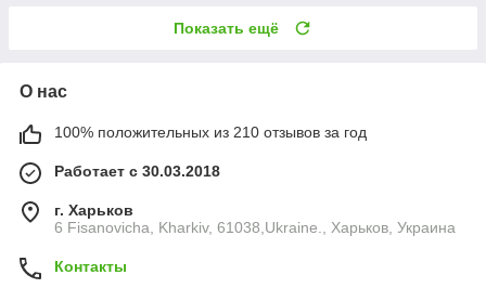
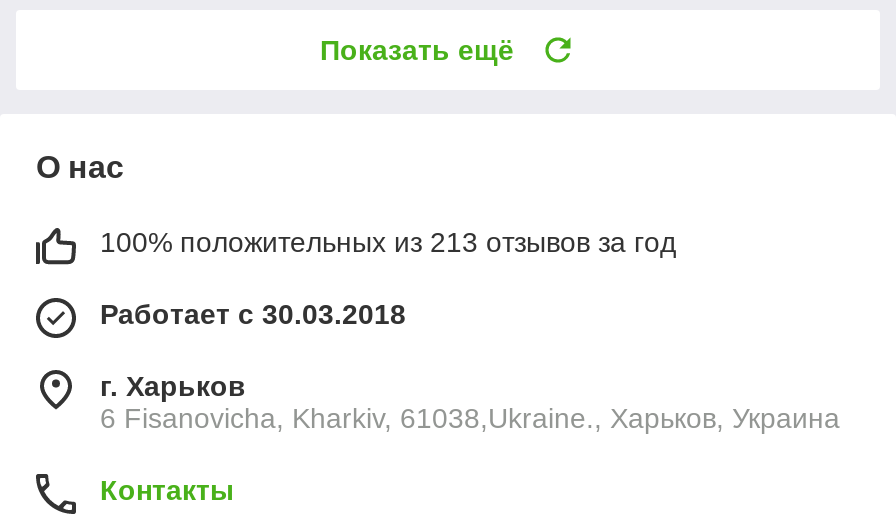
[54,123,367,141] 100% положительных из 210 отзывов за год -> [100,226,676,258] 100% положительных из 213 отзывов за год

